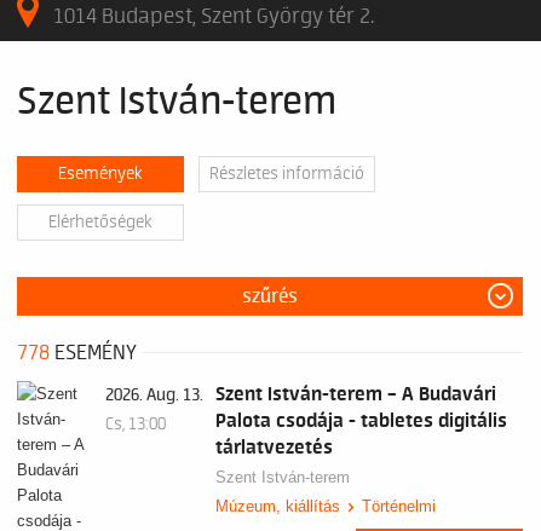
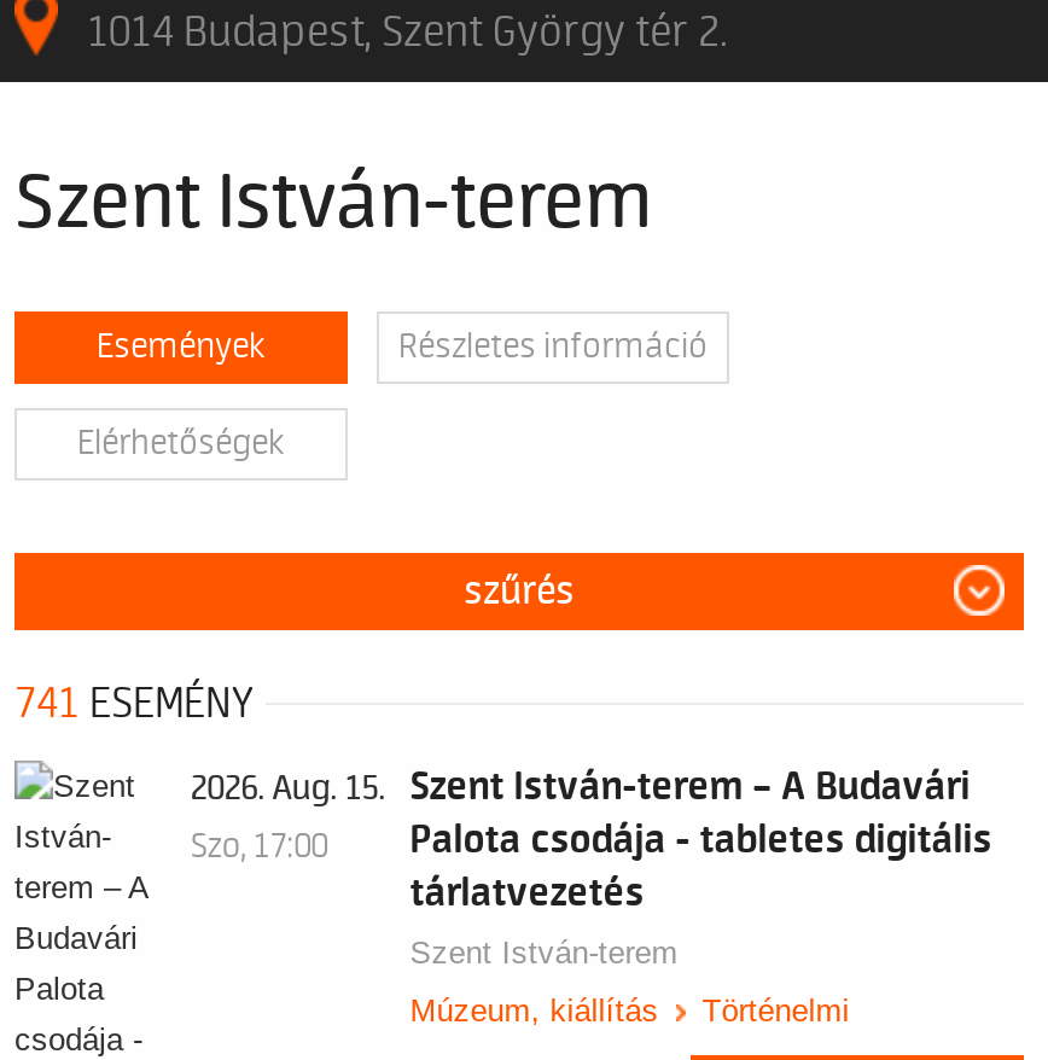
[17,340,137,364] 778 ESEMÉNY -> [14,679,254,727] 741 ESEMÉNY
[105,384,496,405] 2026. Aug. 13. Szent István-terem – A Budavári -> [190,766,970,809] 2026. Aug. 15. Szent István-terem – A Budavári
[105,415,165,434] Cs, 13:00 -> [190,828,328,867] Szo, 17:00

